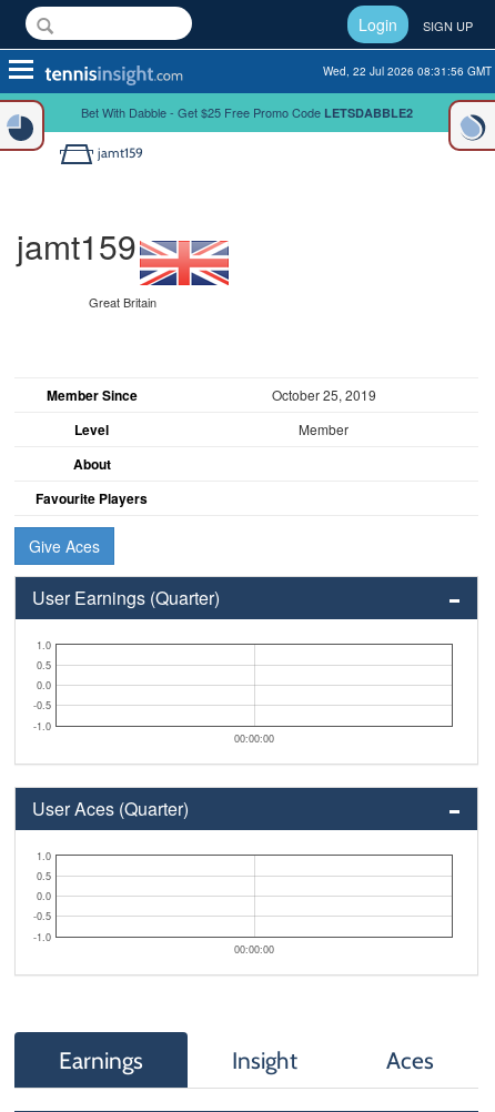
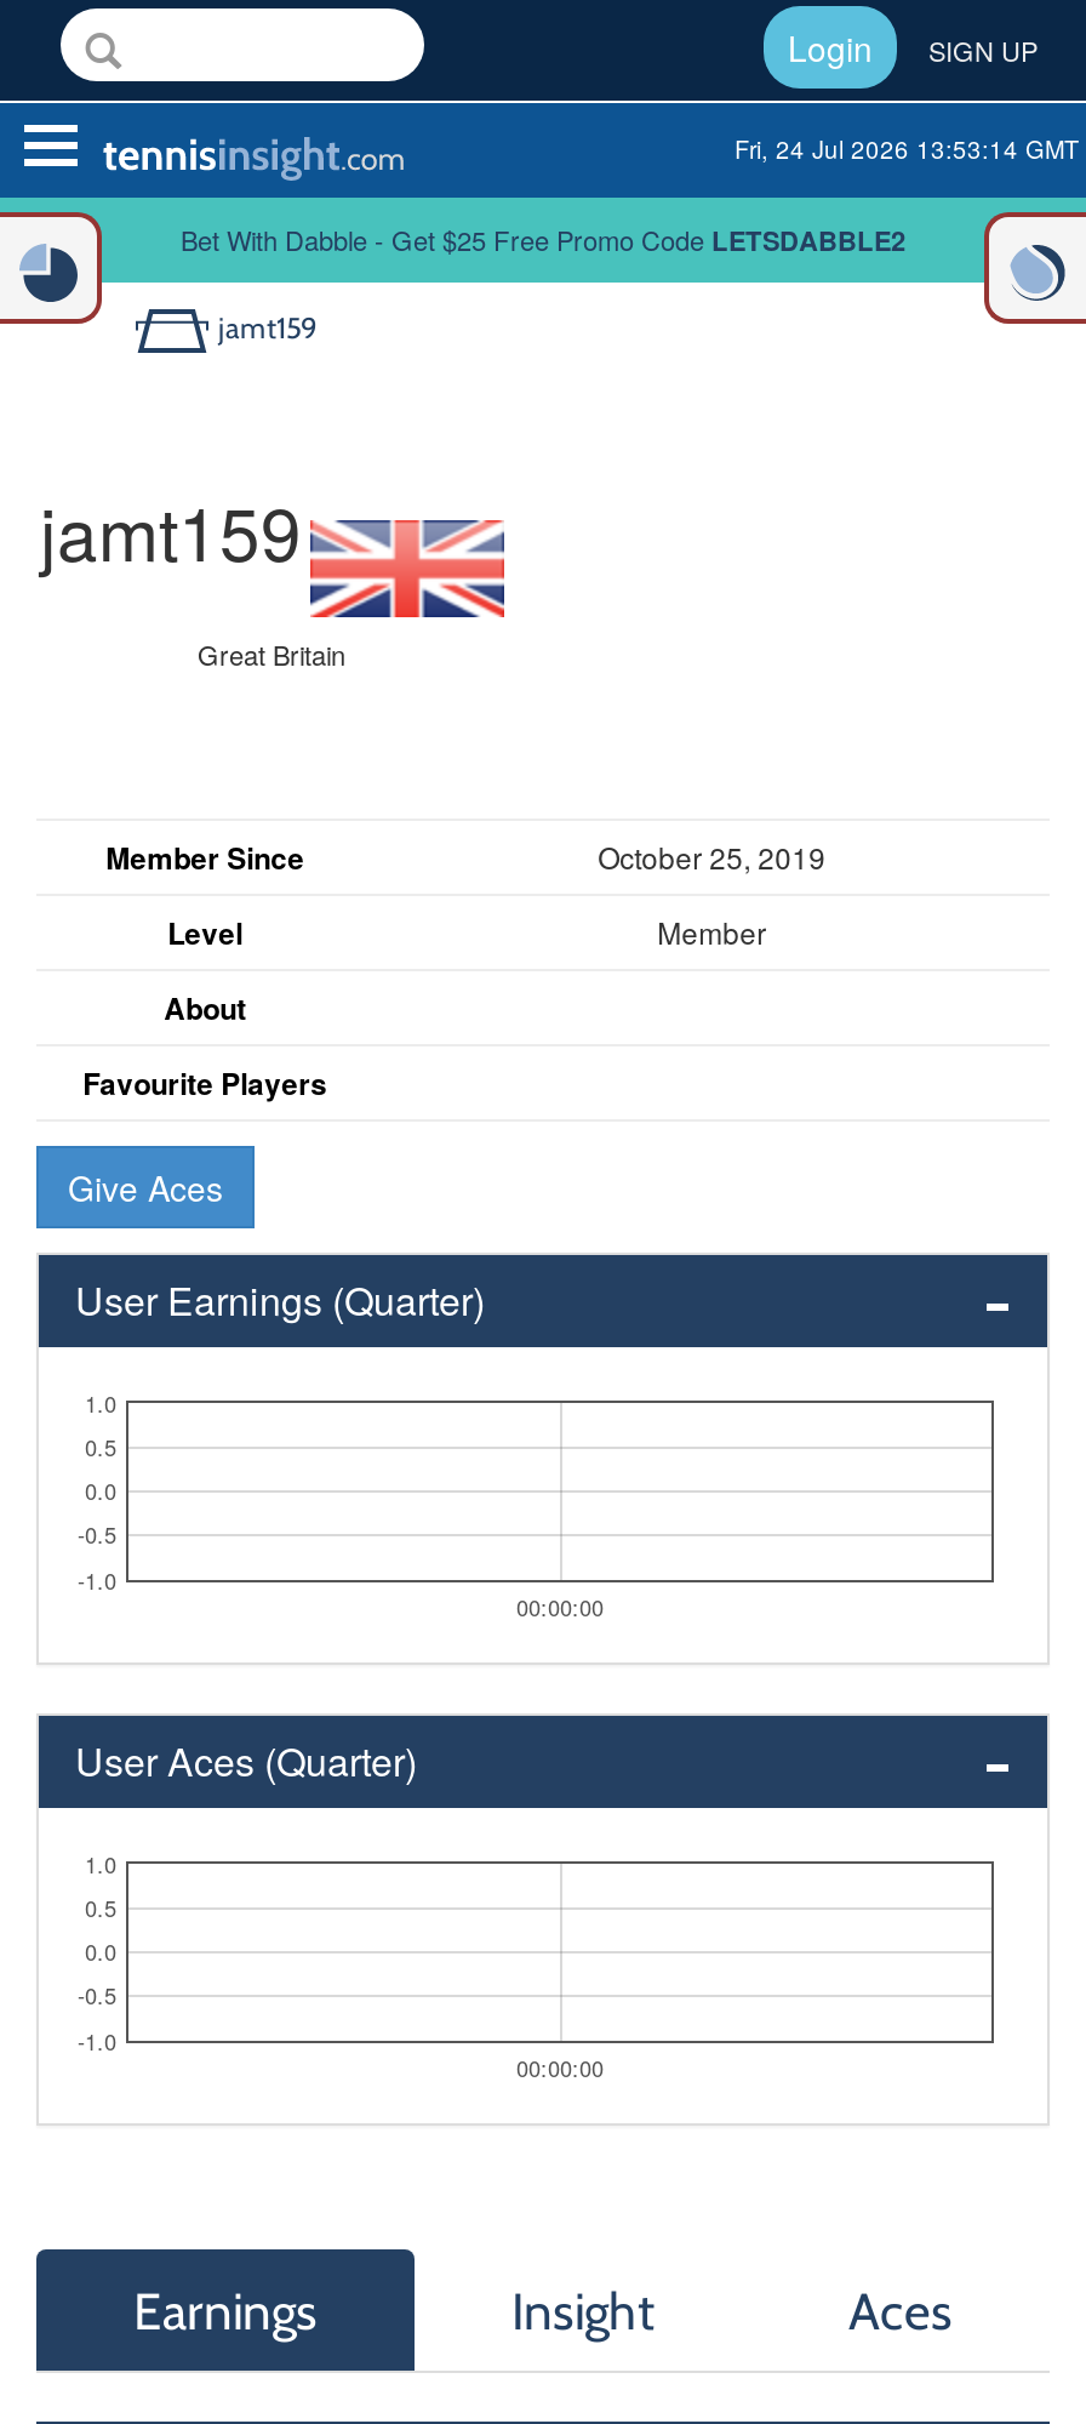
[323,63,492,79] Wed, 22 Jul 2026 08:31:56 GMT -> [735,132,1079,166] Fri, 24 Jul 2026 13:53:14 GMT

